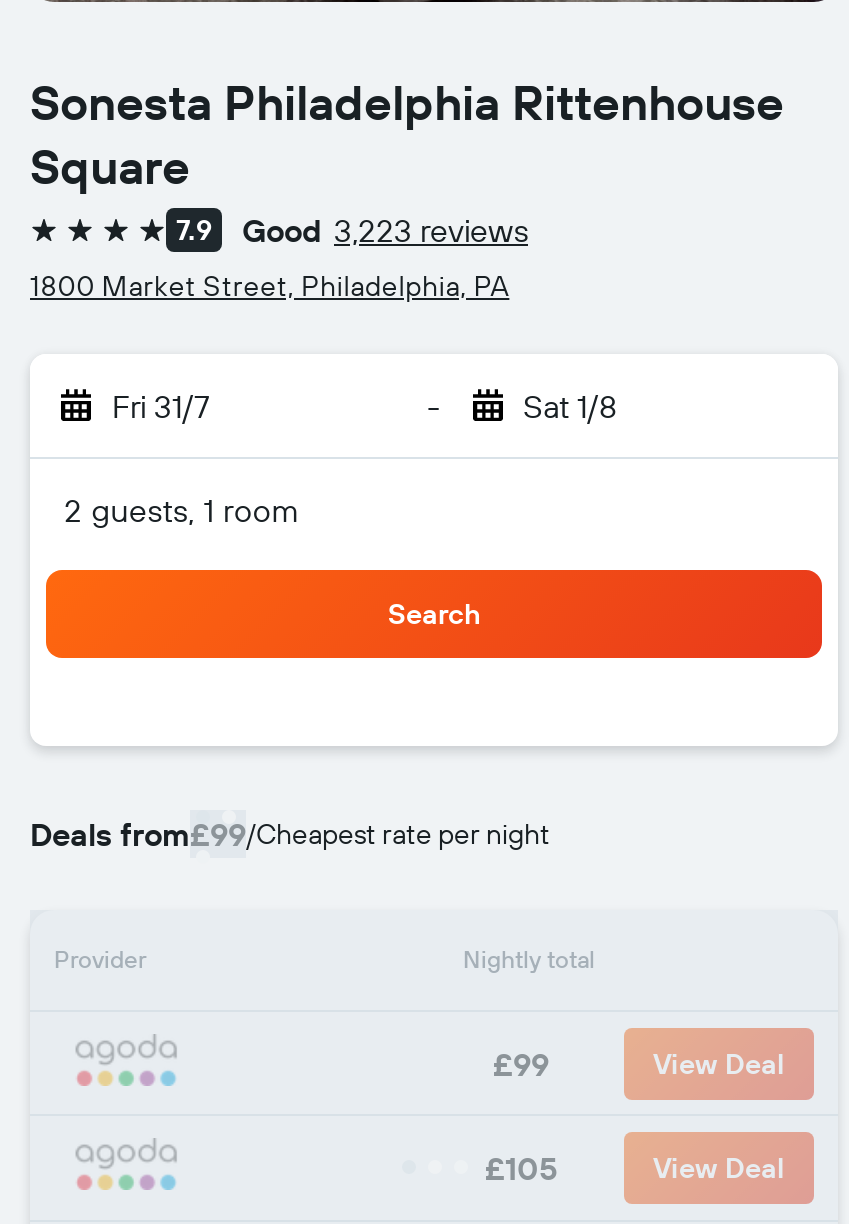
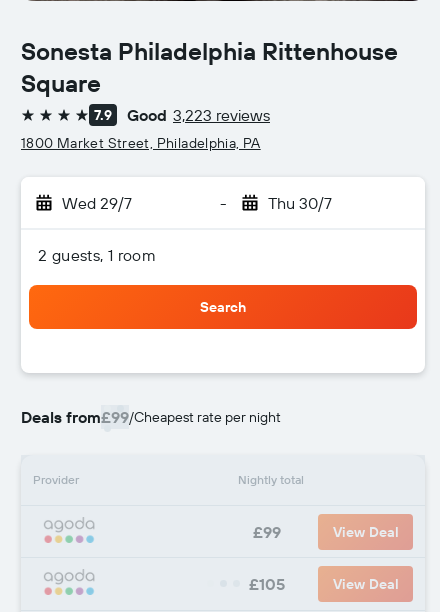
[112,386,210,426] Fri 31/7 -> [62,193,132,213] Wed 29/7
[523,386,617,426] Sat 1/8 -> [267,193,331,213] Thu 30/7

